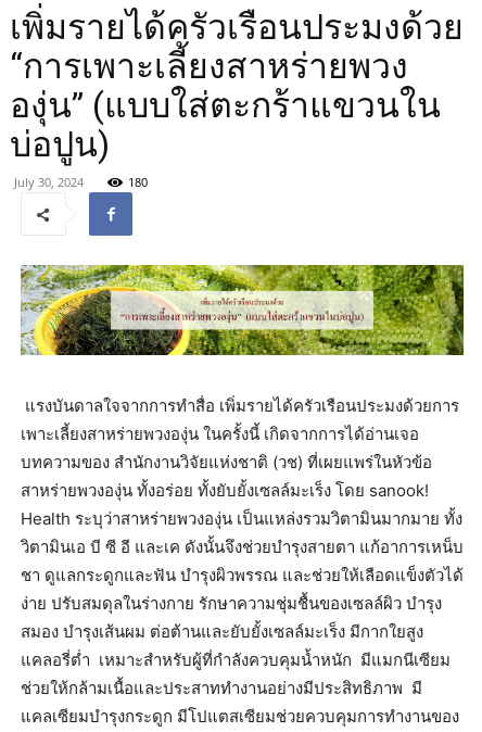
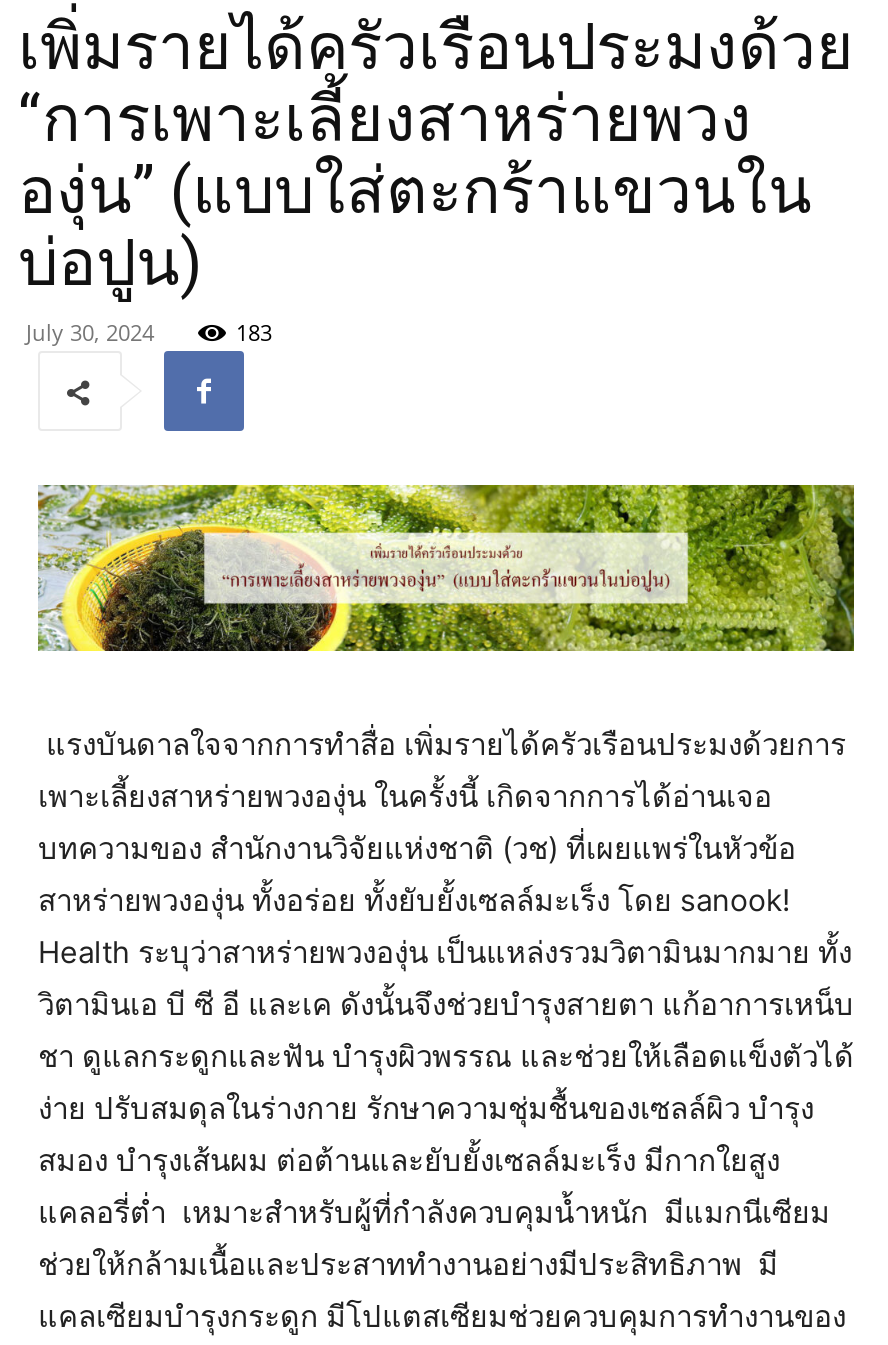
[128,174,148,190] 180 -> [236,317,272,347] 183

